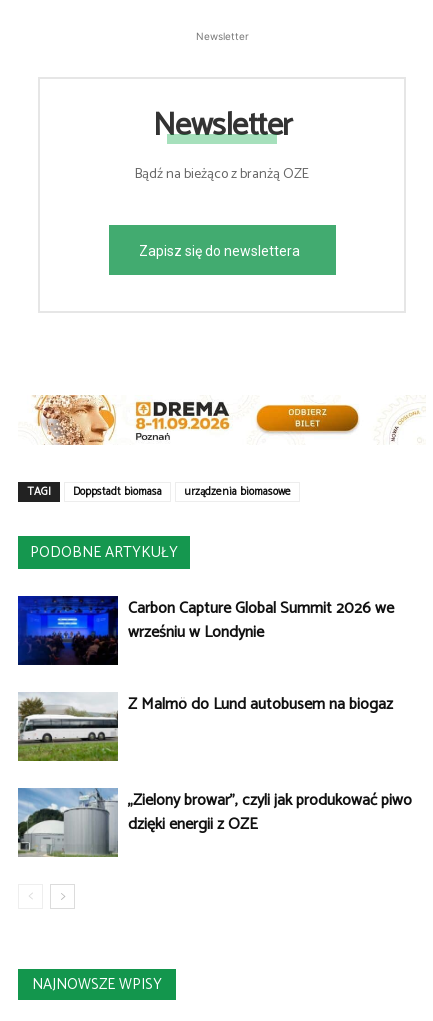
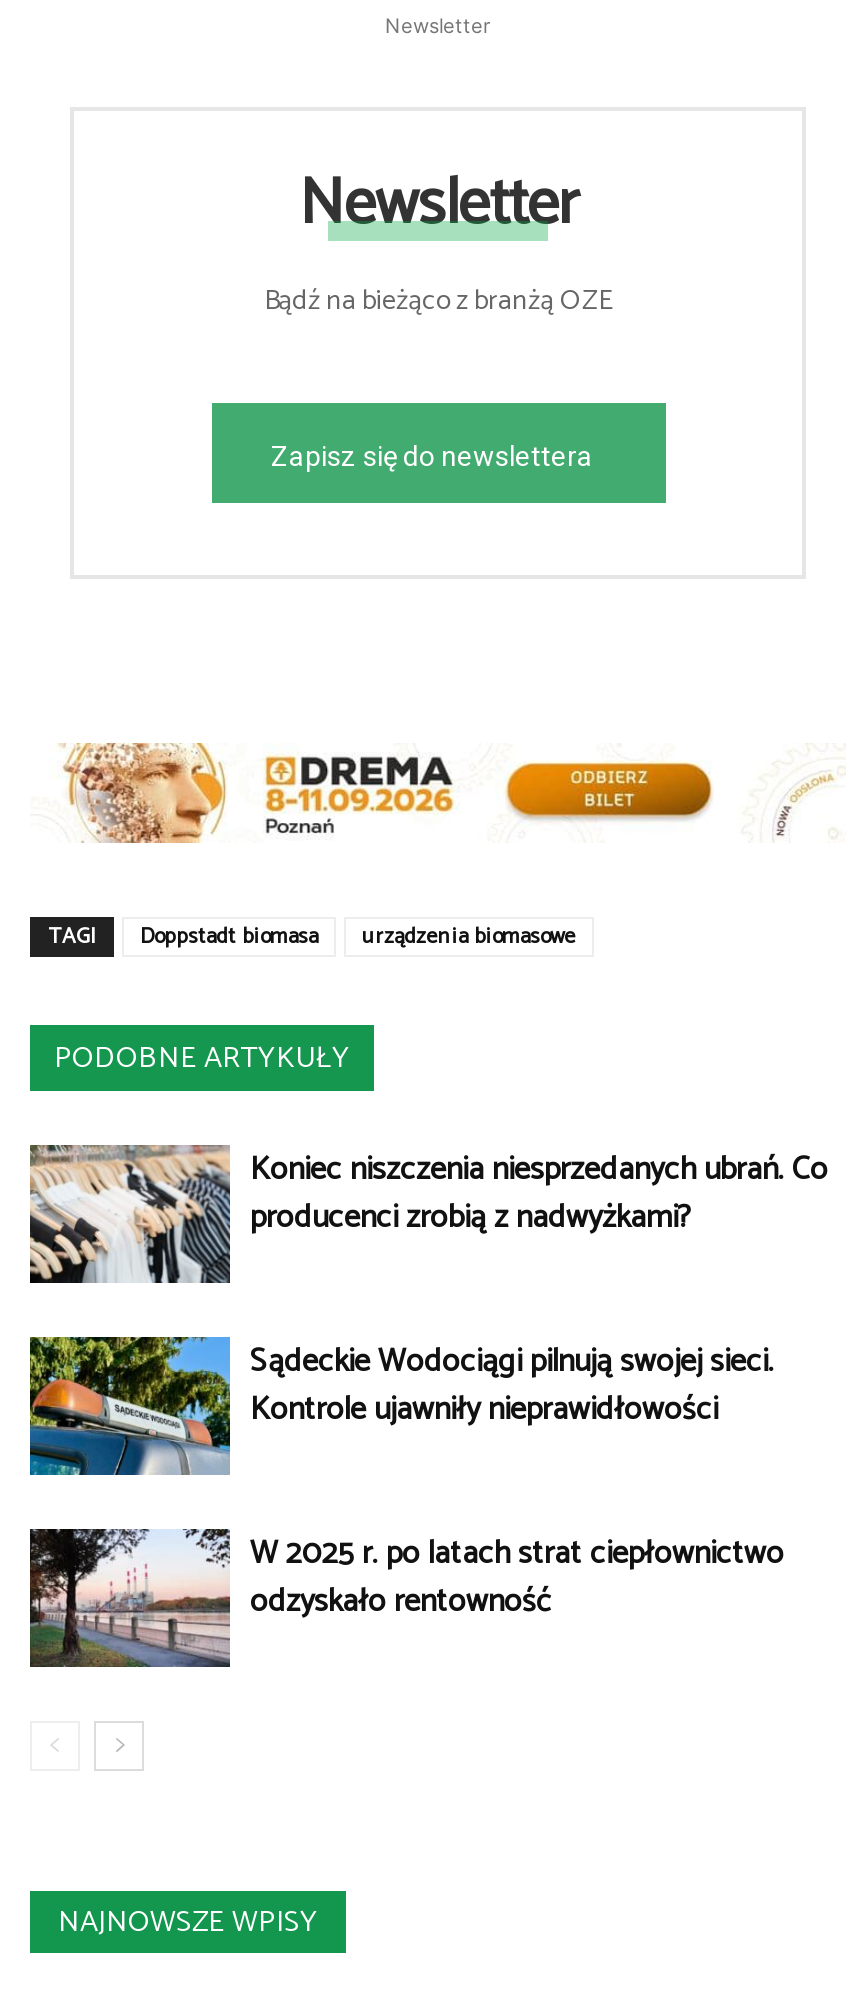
[17,595,394,666] [image] | Carbon Capture Global Summit 2026 we | wrześniu w Londynie -> [28,1143,828,1285] [image] | Koniec niszczenia niesprzedanych ubrań. Co | producenci zrobią z nadwyżkami?
[17,691,393,762] [image] | Z Malmö do Lund autobusem na biogaz -> [28,1335,774,1477] [image] | Sądeckie Wodociągi pilnują swojej sieci. | Kontrole ujawniły nieprawidłowości
[17,787,412,857] [image] | „Zielony browar”, czyli jak produkować piwo | dzięki energii z OZE -> [28,1527,784,1667] [image] | W 2025 r. po latach strat ciepłownictwo | odzyskało rentowność

